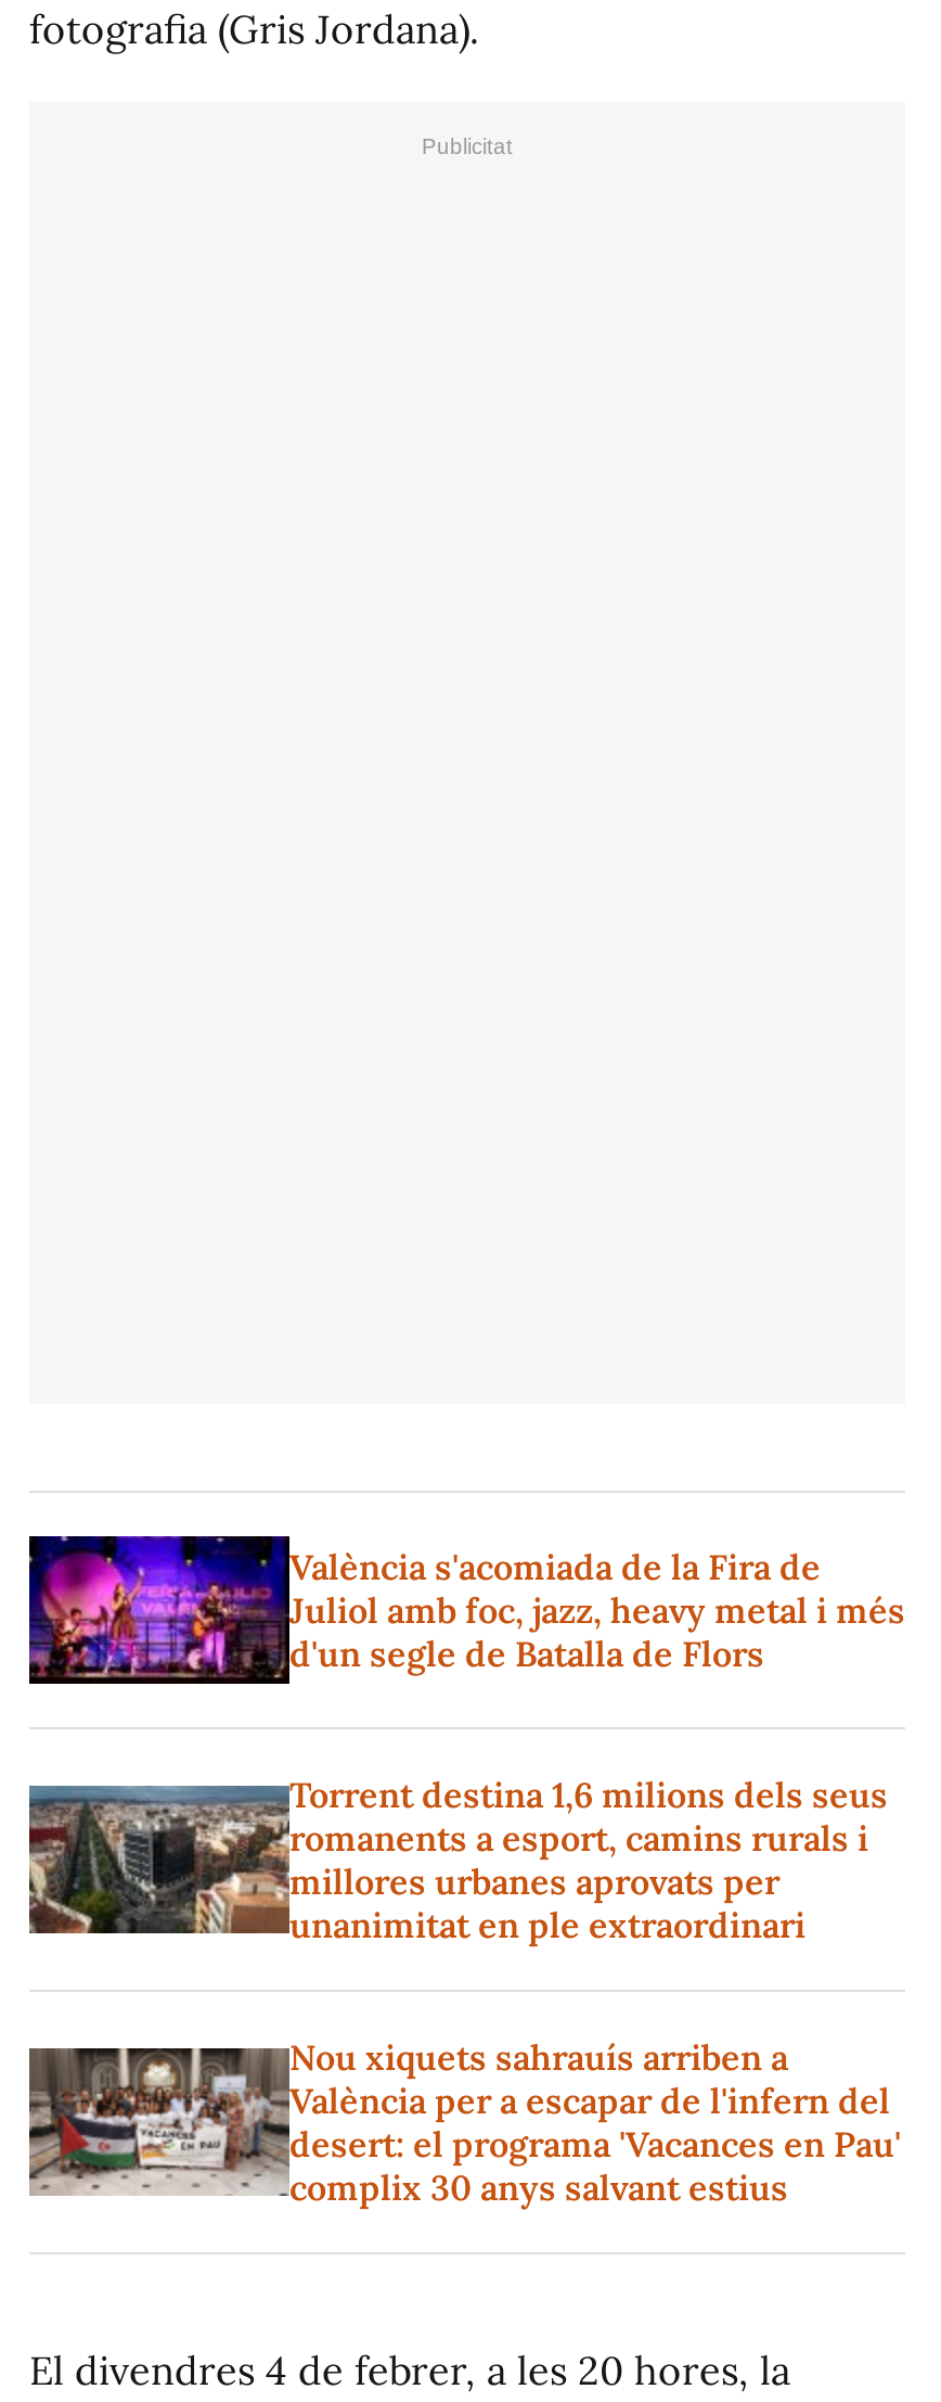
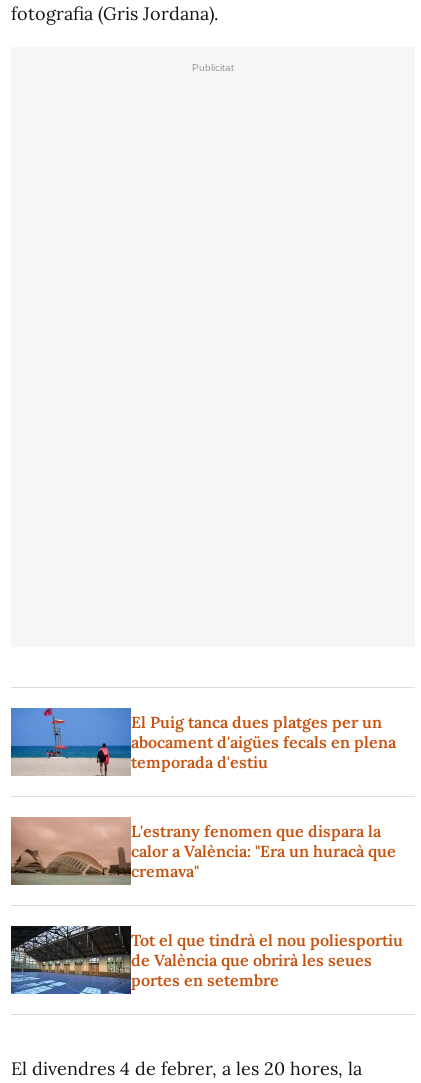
[27,1534,905,1686] [image] | València s'acomiada de la Fira de | Juliol amb foc, jazz, heavy metal i més | d'un segle de Batalla de Flors -> [10,707,396,777] [image] | El Puig tanca dues platges per un | abocament d'aigües fecals en plena | temporada d'estiu
[27,1773,888,1947] [image] | Torrent destina 1,6 milions dels seus | romanents a esport, camins rurals i | millores urbanes aprovats per | unanimitat en ple extraordinari -> [10,816,396,886] [image] | L'estrany fenomen que dispara la | calor a València: "Era un huracà que | cremava"
[27,2036,901,2209] [image] | Nou xiquets sahrauís arriben a | València per a escapar de l'infern del | desert: el programa 'Vacances en Pau' | complix 30 anys salvant estius -> [10,925,403,995] [image] | Tot el que tindrà el nou poliesportiu | de València que obrirà les seues | portes en setembre

